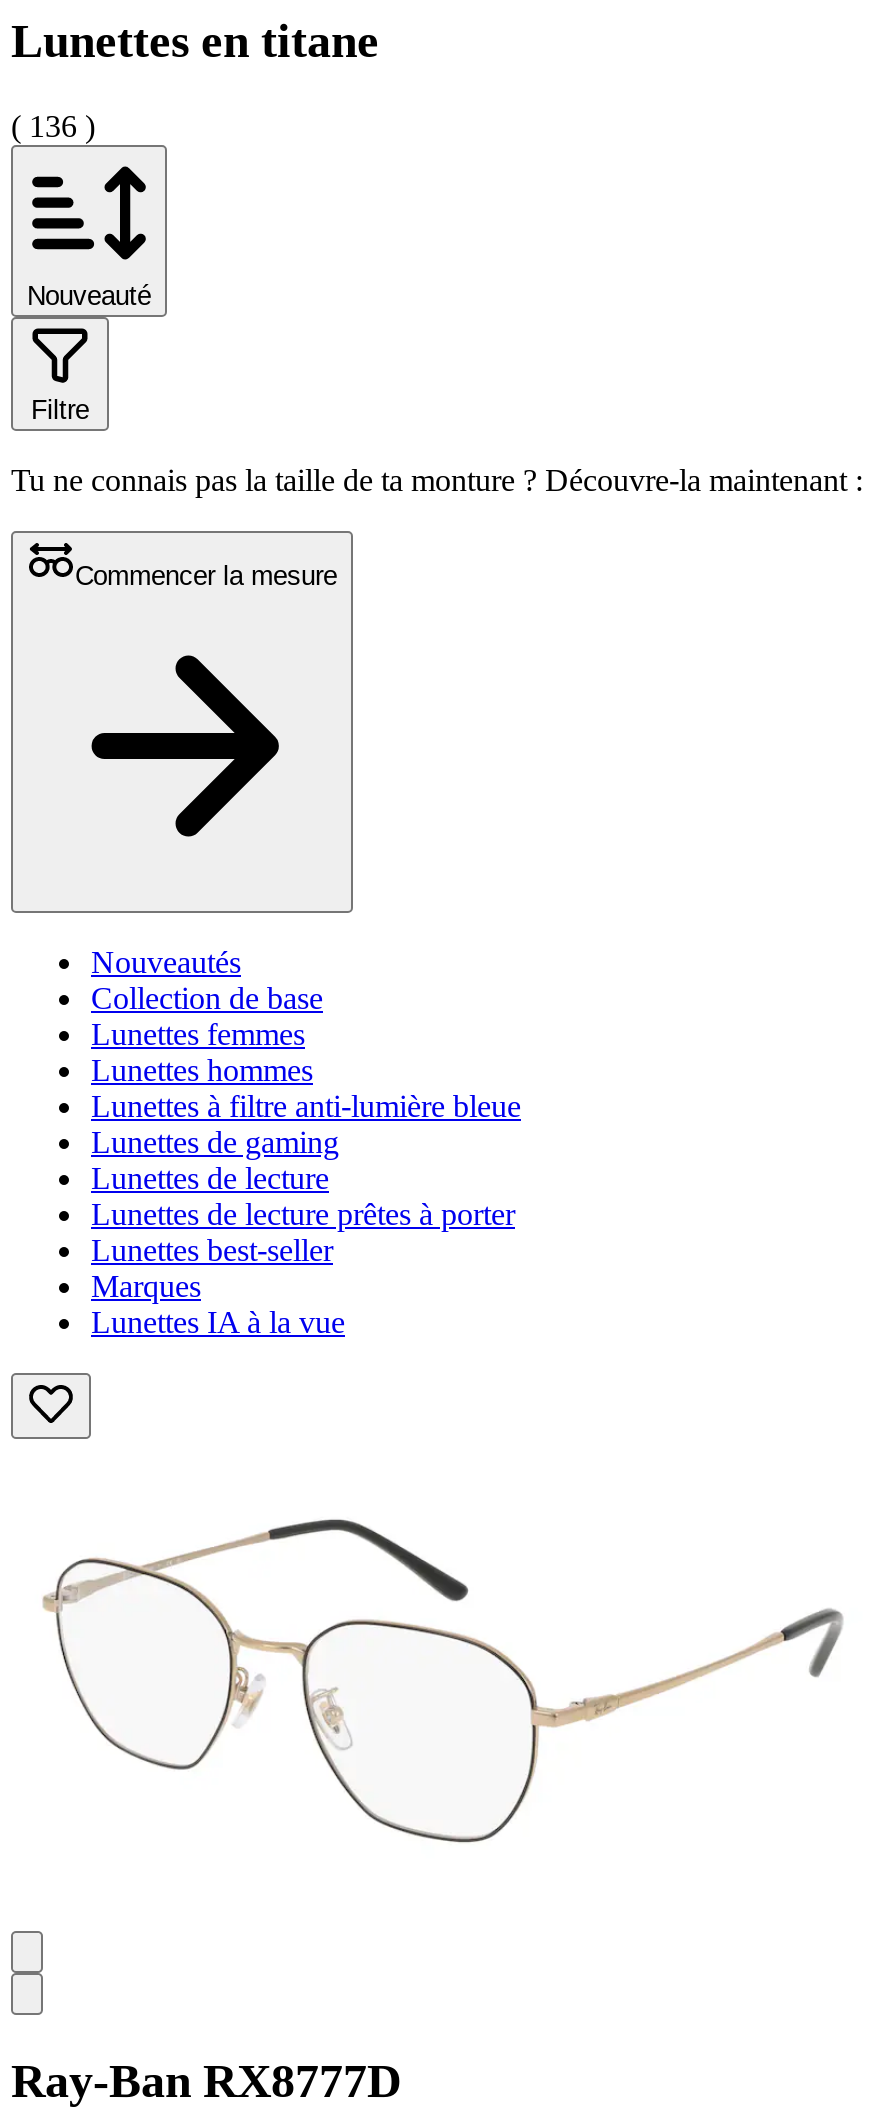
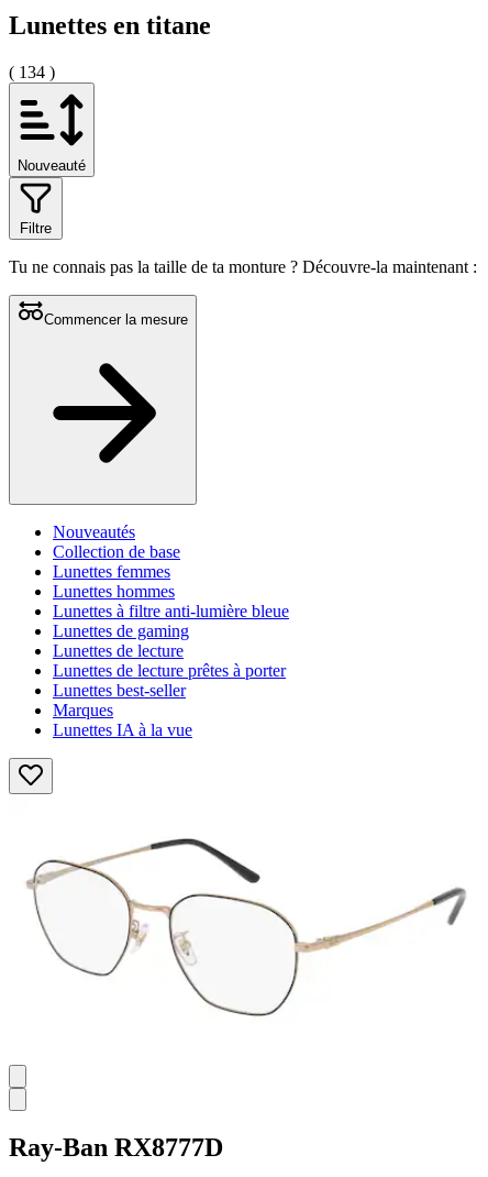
[11,109,95,143] ( 136 ) -> [9,63,55,82] ( 134 )

